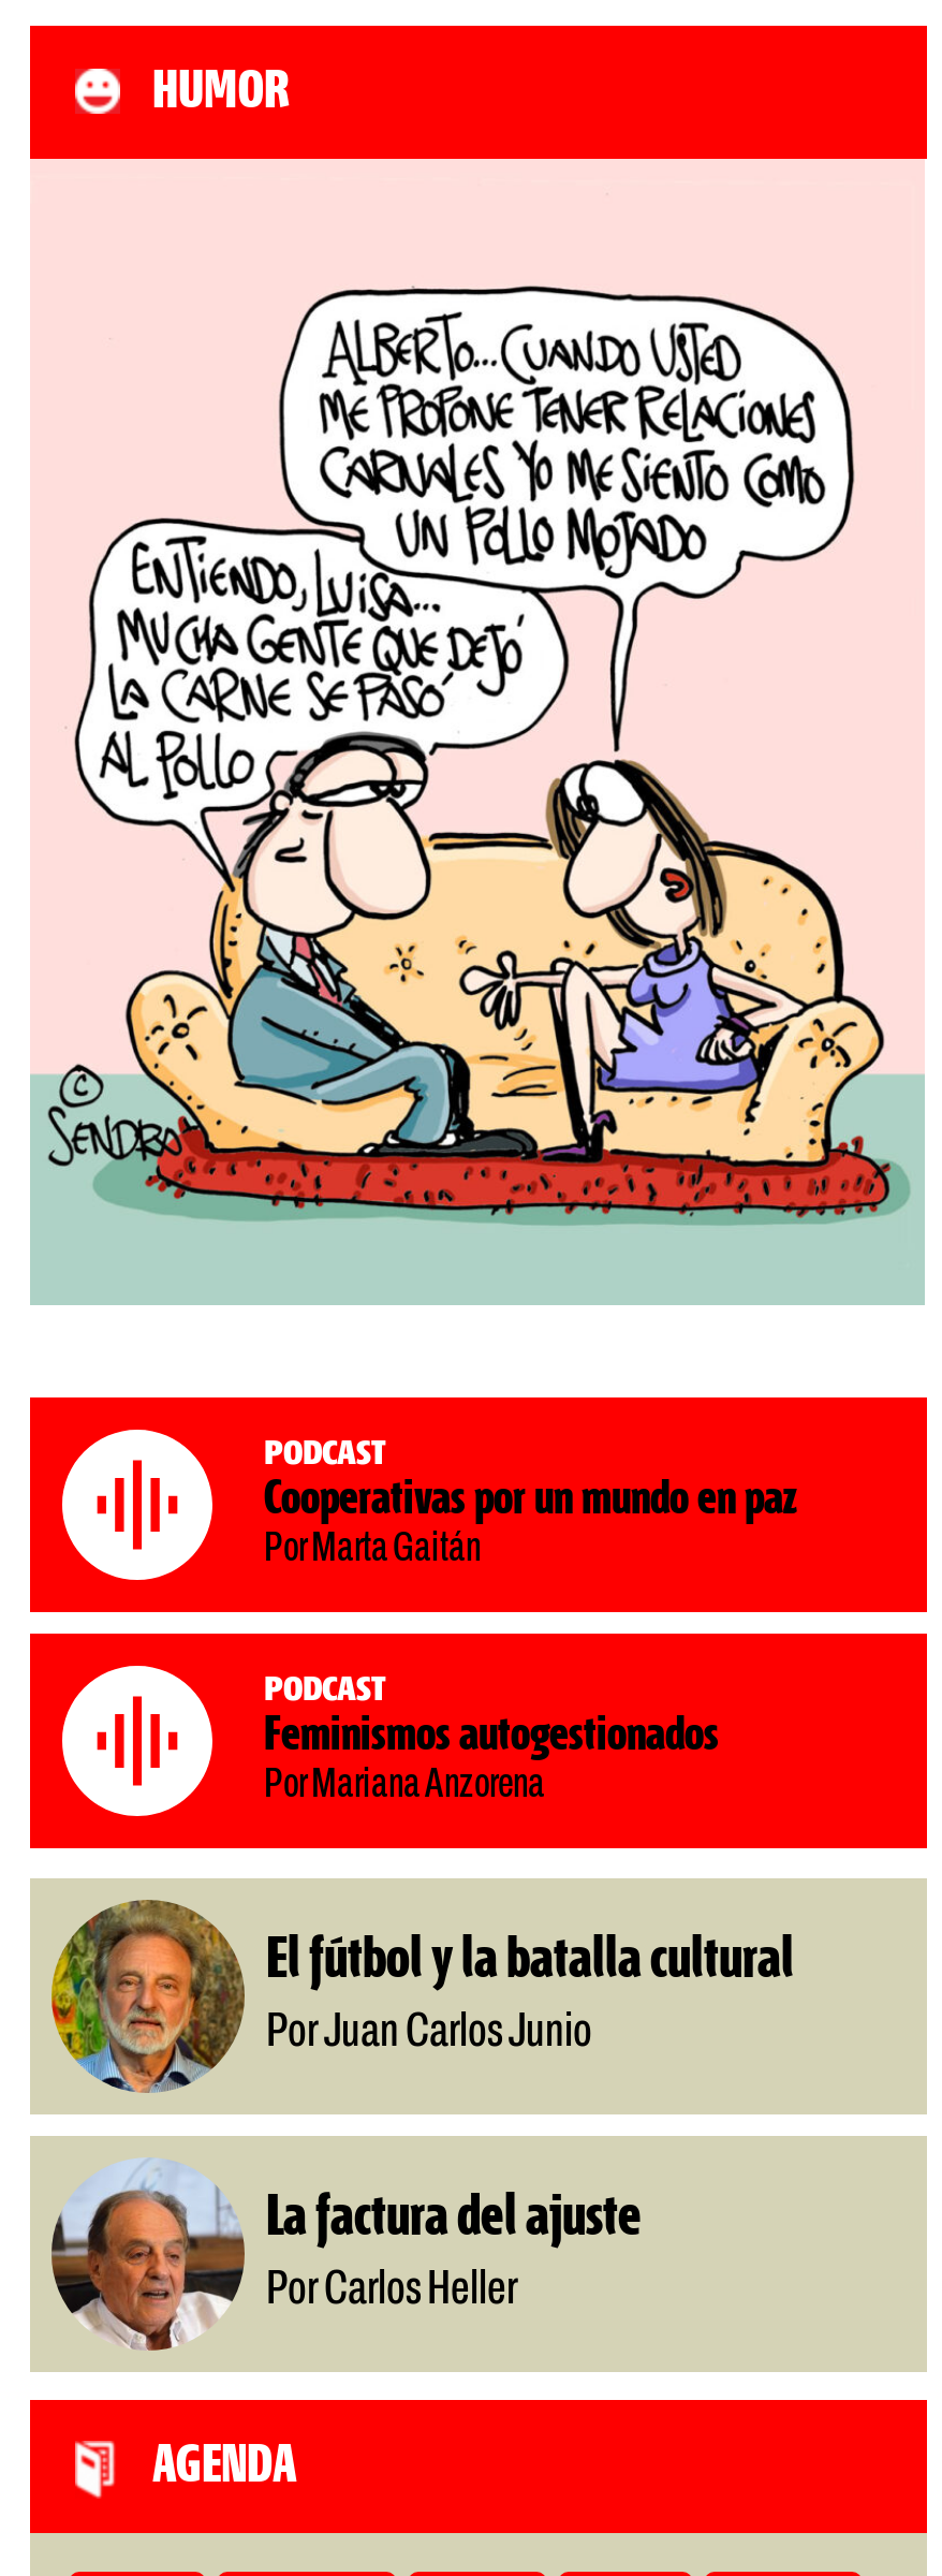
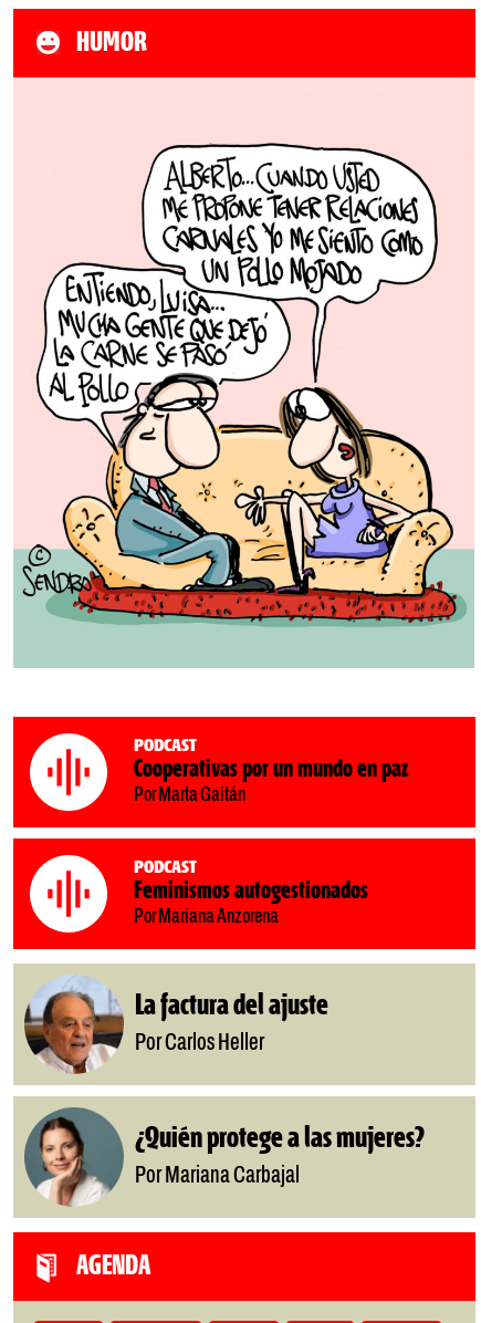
[49,1898,794,2093] [image] | El fútbol y la batalla cultural | Por Juan Carlos Junio -> none
moved [47,2155,642,2353] -> [22,973,328,1075]: [image] | La factura del ajuste | Por Carlos Heller
none -> [24,1107,425,1207] [image] | ¿Quién protege a las mujeres? | Por Mariana Carbajal

